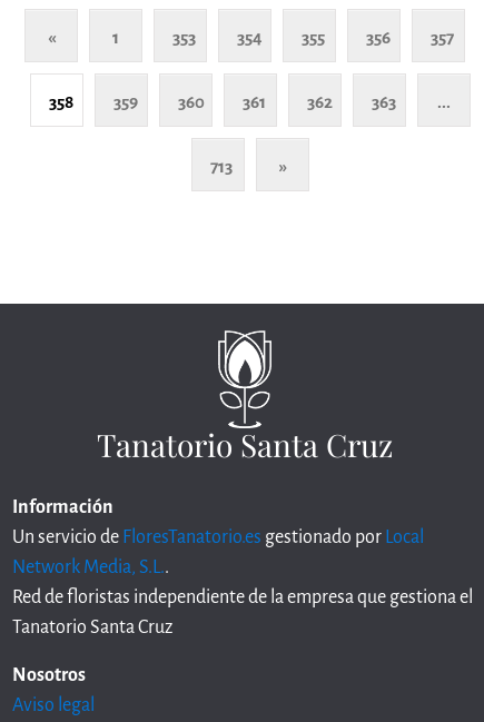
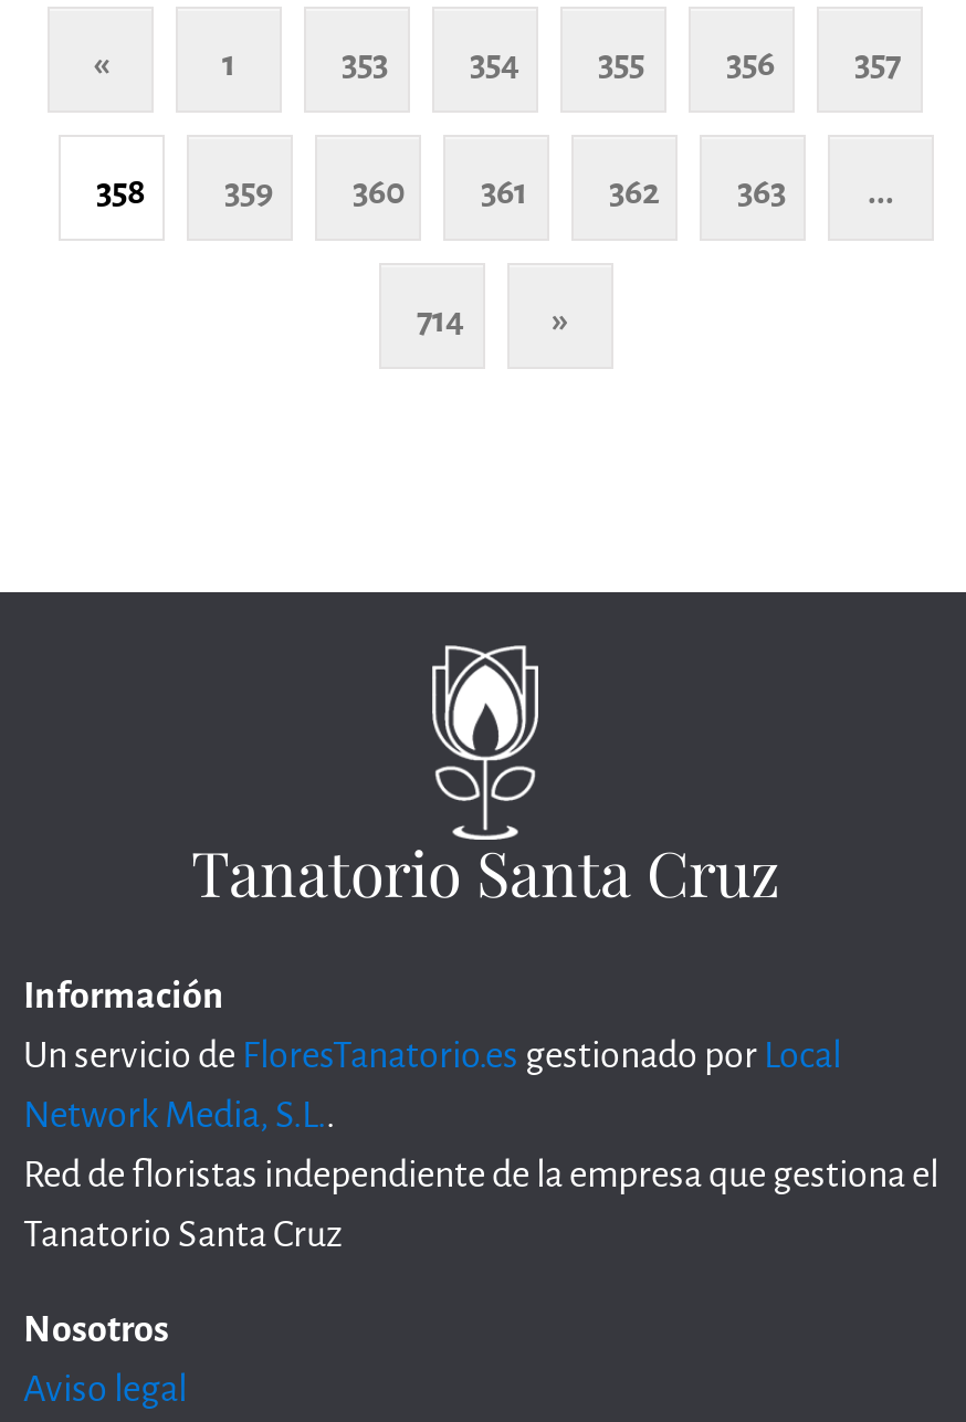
[210,157,233,176] 713 -> [417,301,465,338] 714

